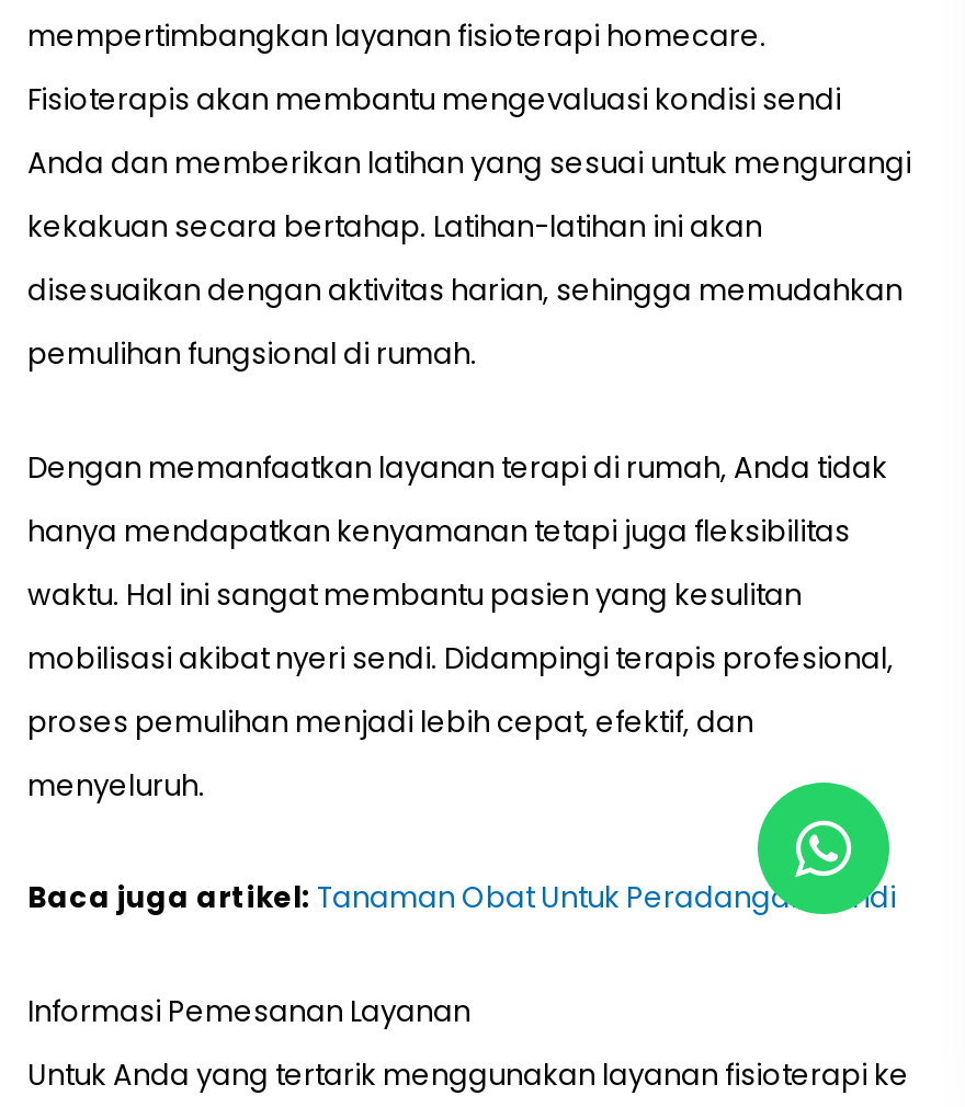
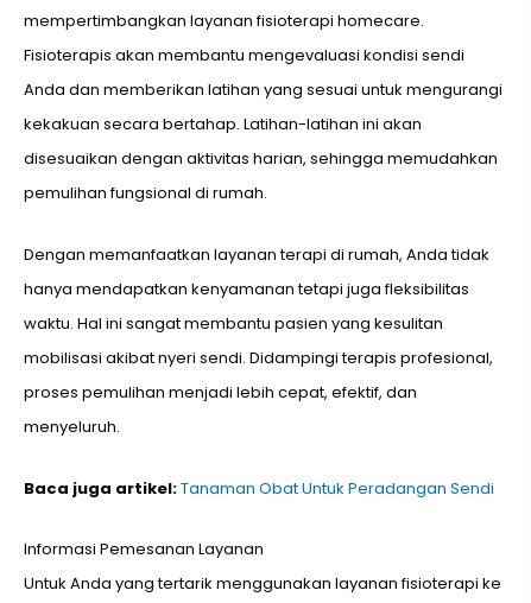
[756,780,892,872] [image] -> none

